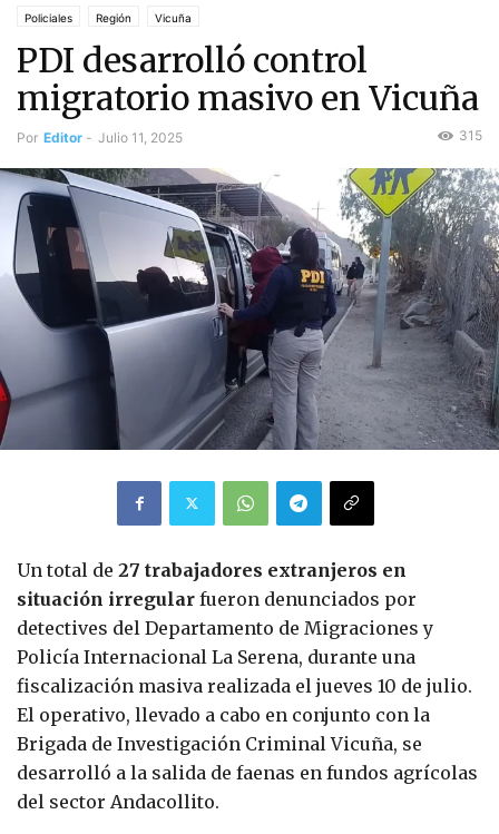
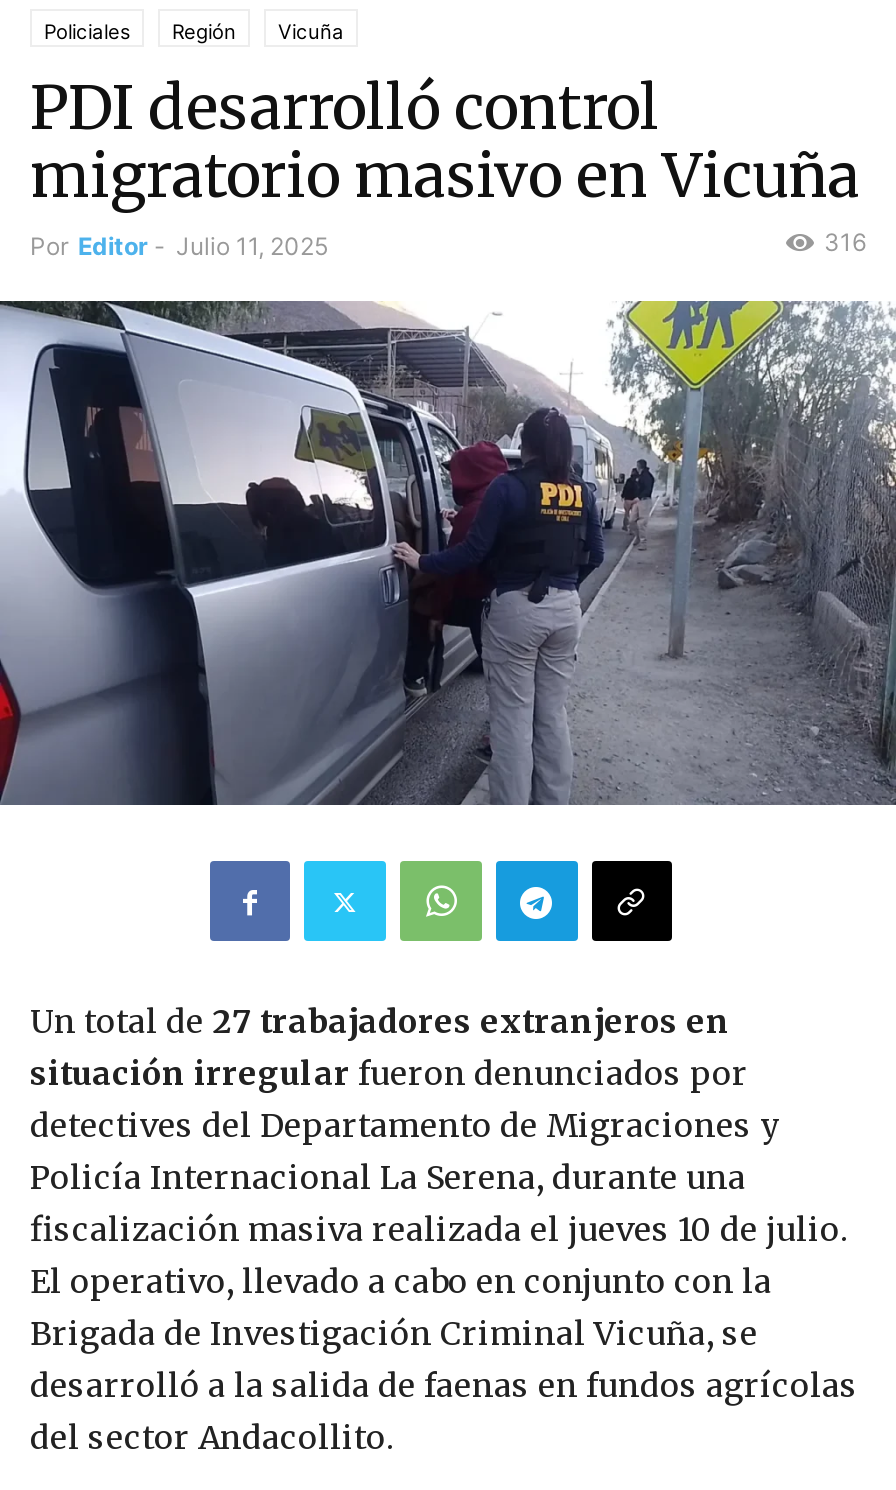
[459,127,482,144] 315 -> [824,227,866,257] 316

